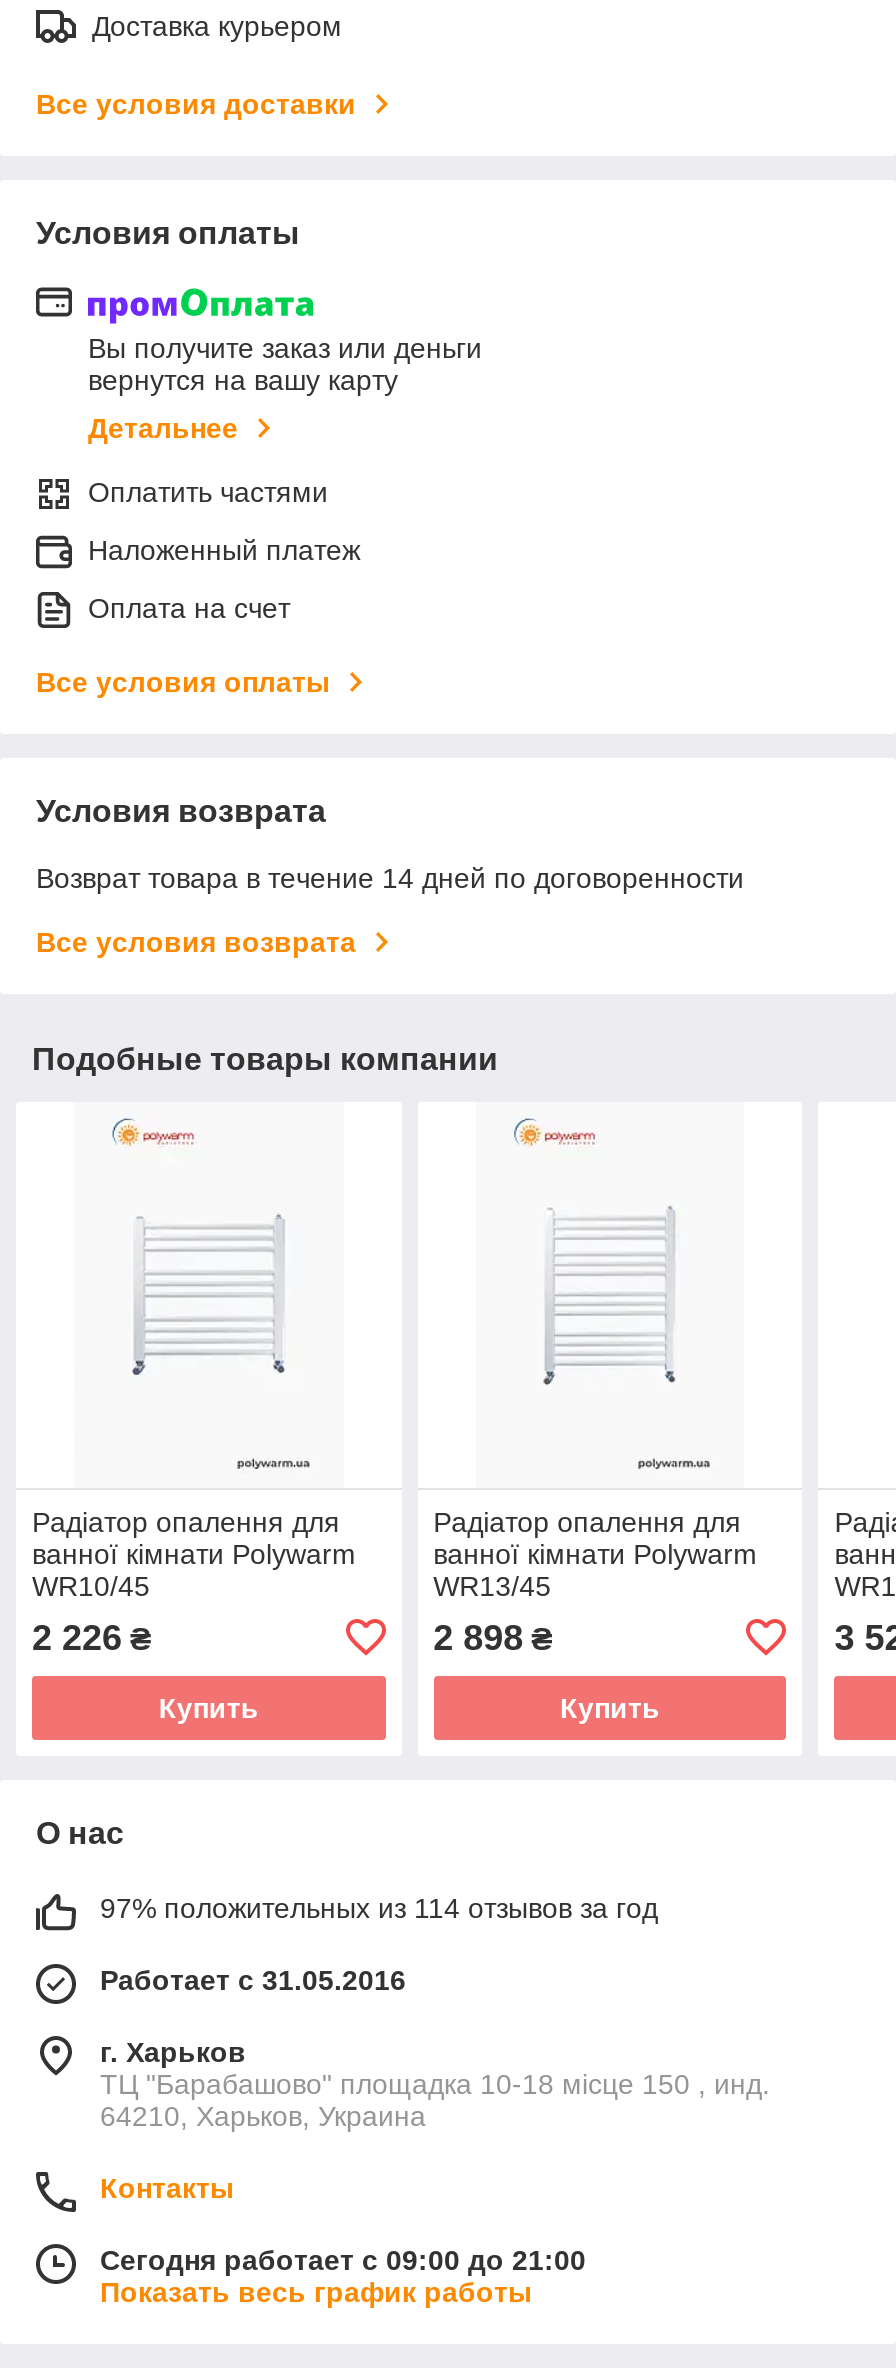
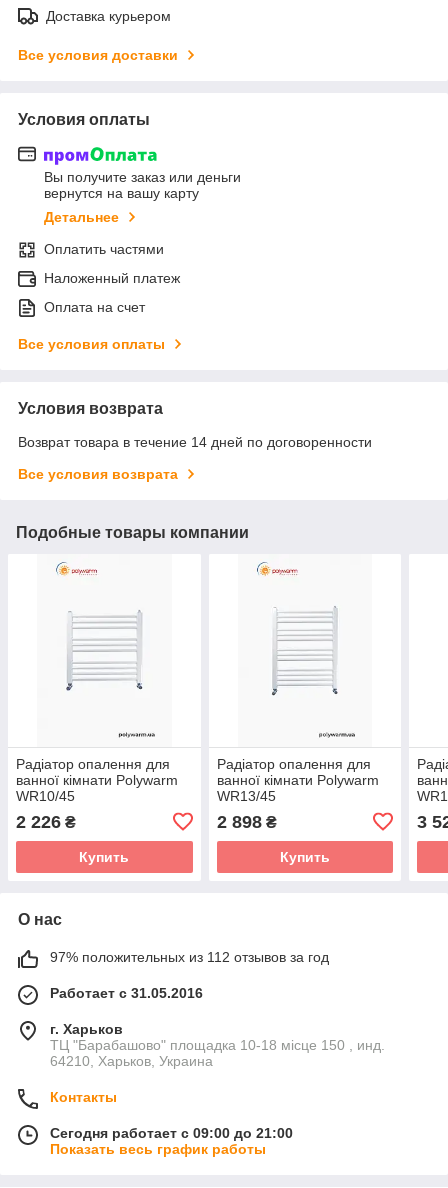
[100,1892,658,1924] 97% положительных из 114 отзывов за год -> [50,949,329,965] 97% положительных из 112 отзывов за год

